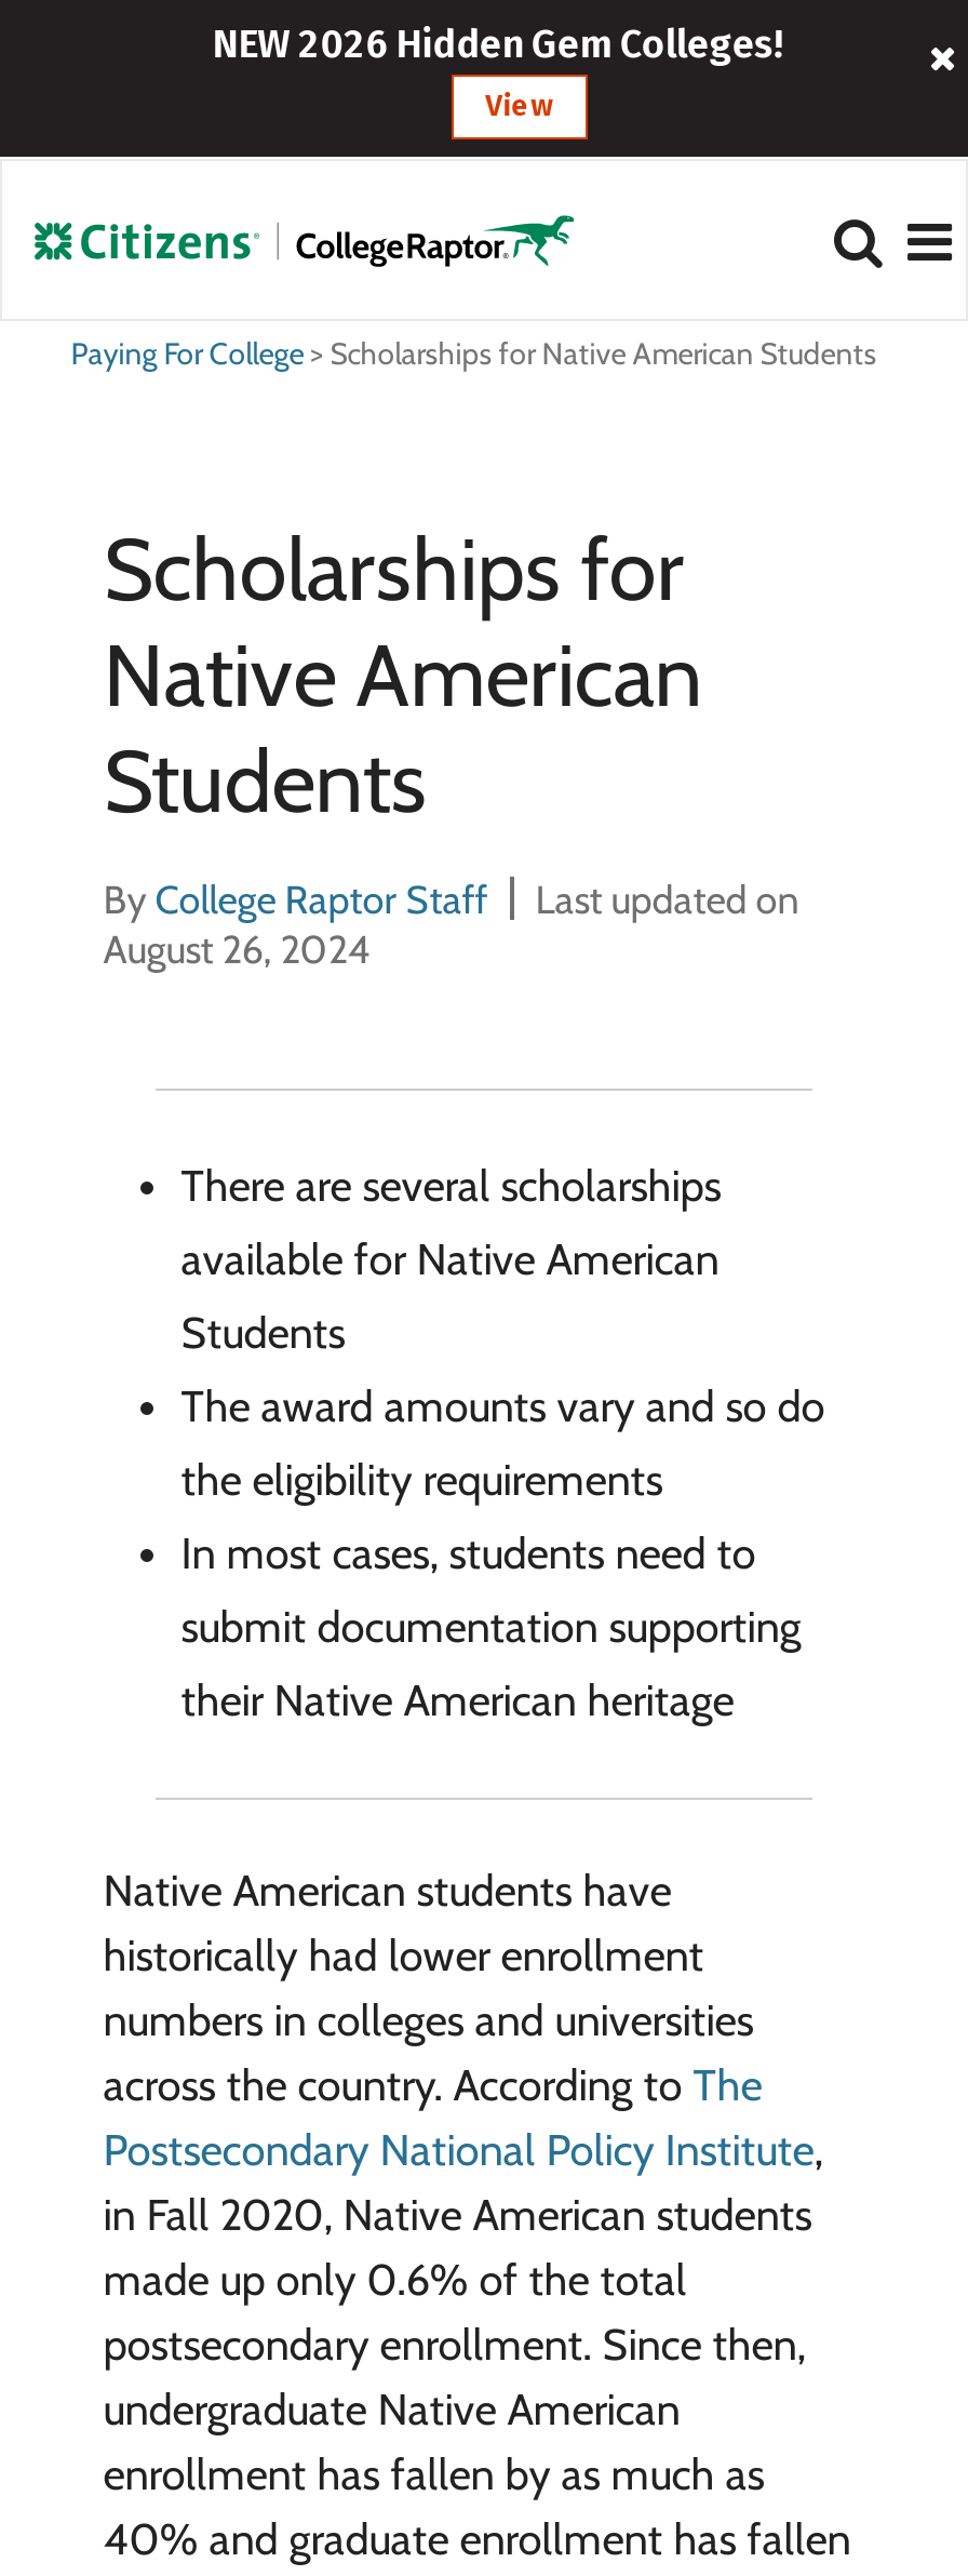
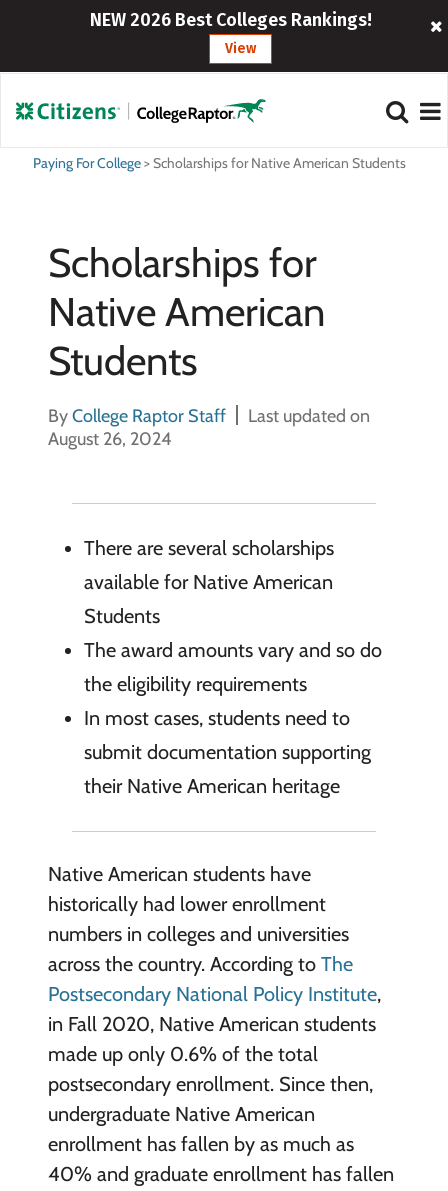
[212,21,785,68] NEW 2026 Hidden Gem Colleges! -> [90,9,372,31] NEW 2026 Best Colleges Rankings!

